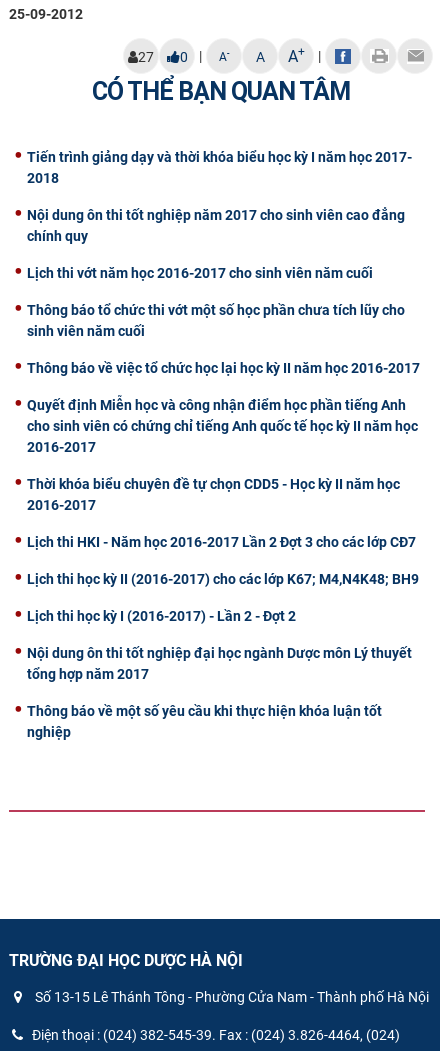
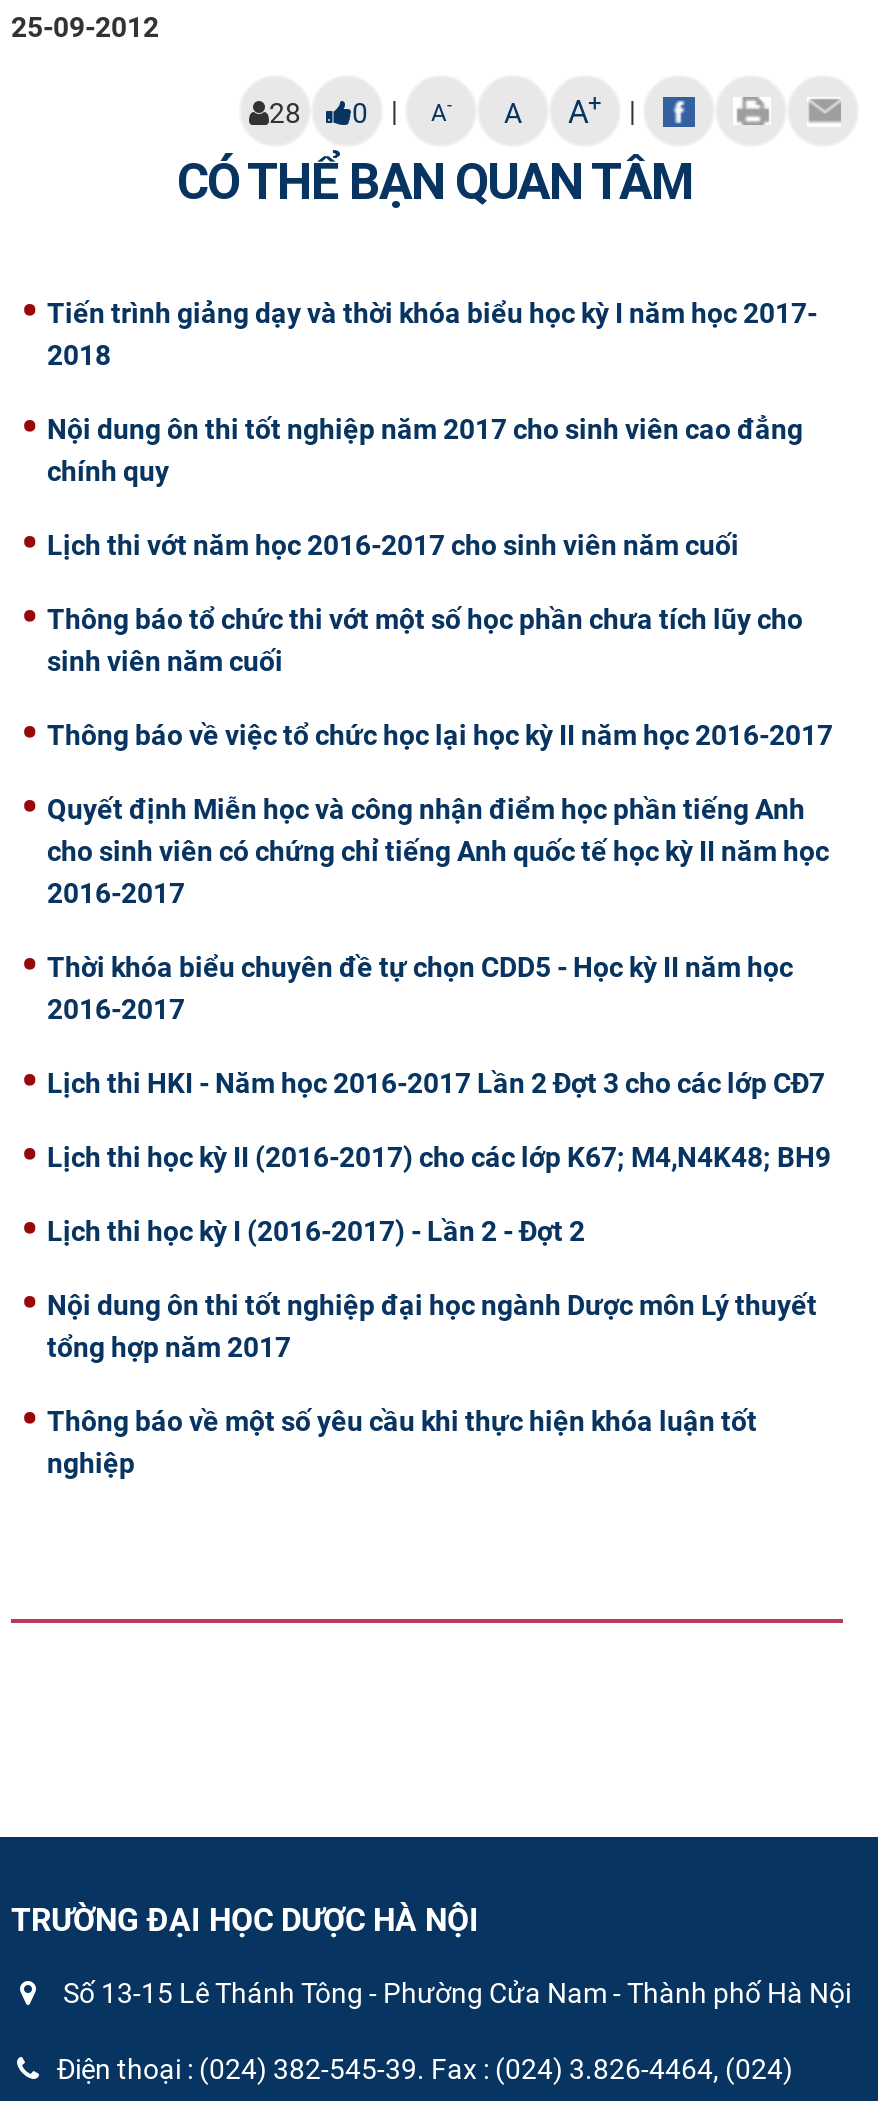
[138,48,154,64] 27 -> [269,96,301,128] 28

